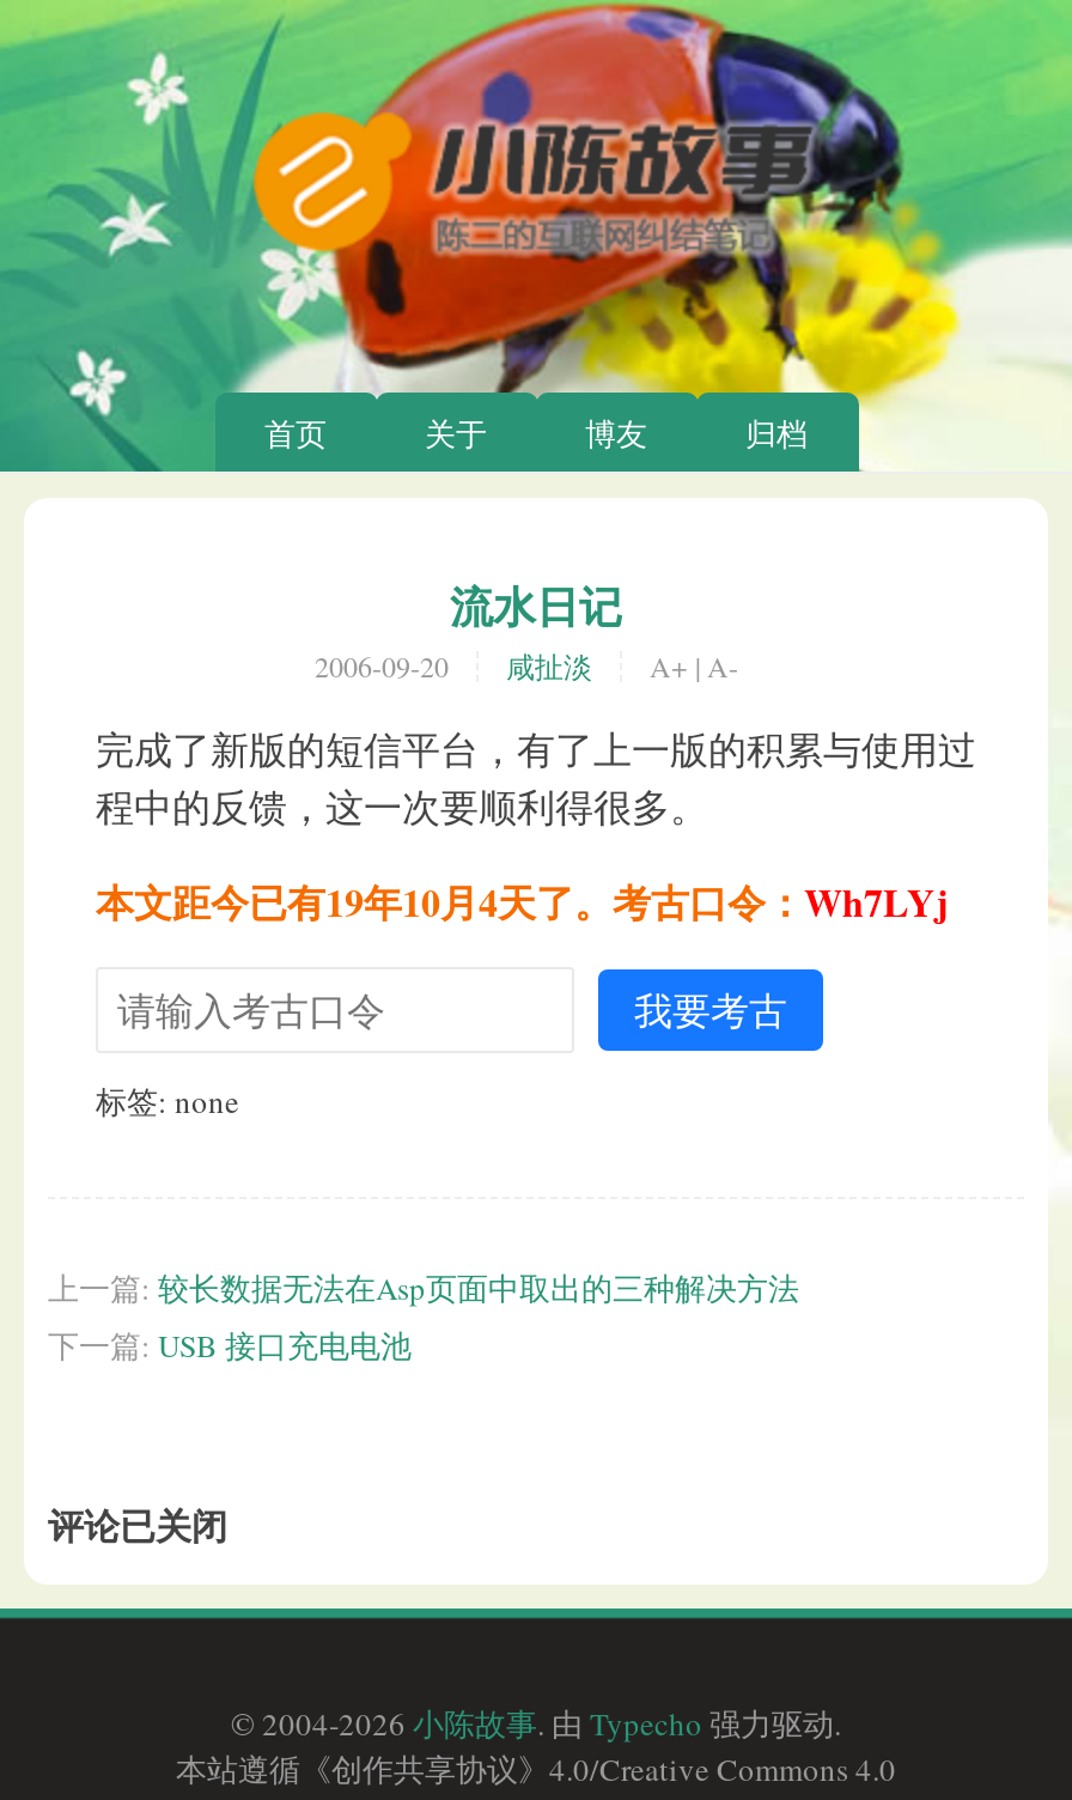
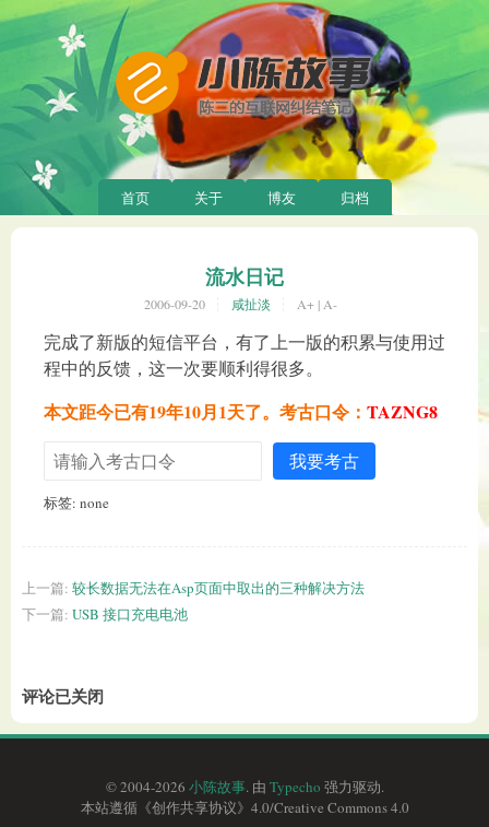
[96,874,948,929] 本文距今已有19年10月4天了。考古口令：Wh7LYj -> [44,399,438,424] 本文距今已有19年10月1天了。考古口令：TAZNG8

